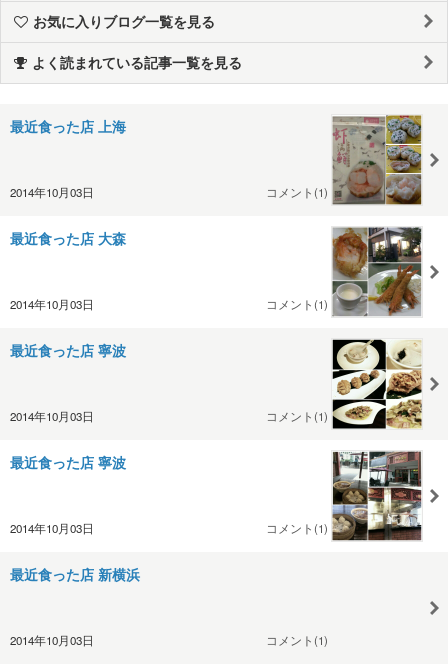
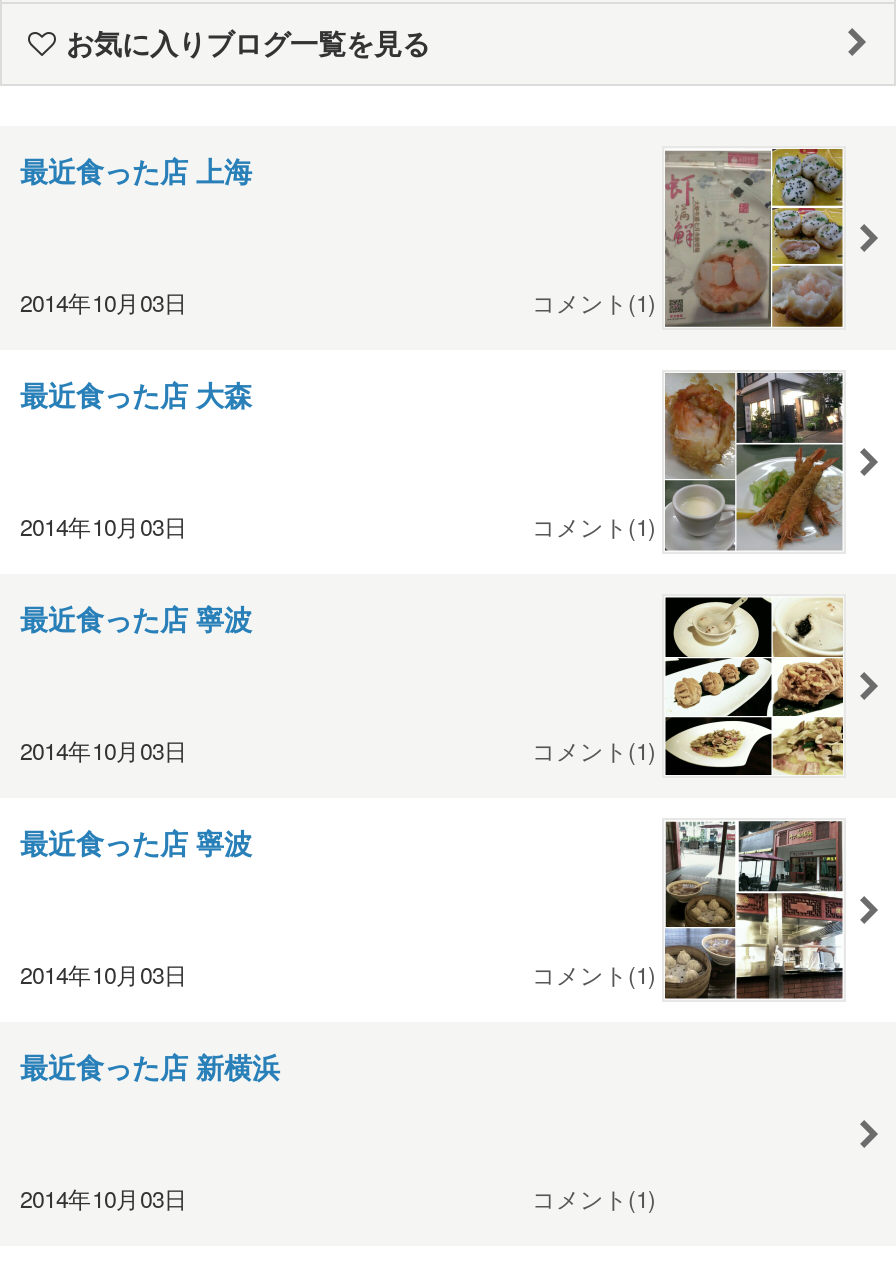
[32,52,242,72] よく読まれている記事一覧を見る -> none

